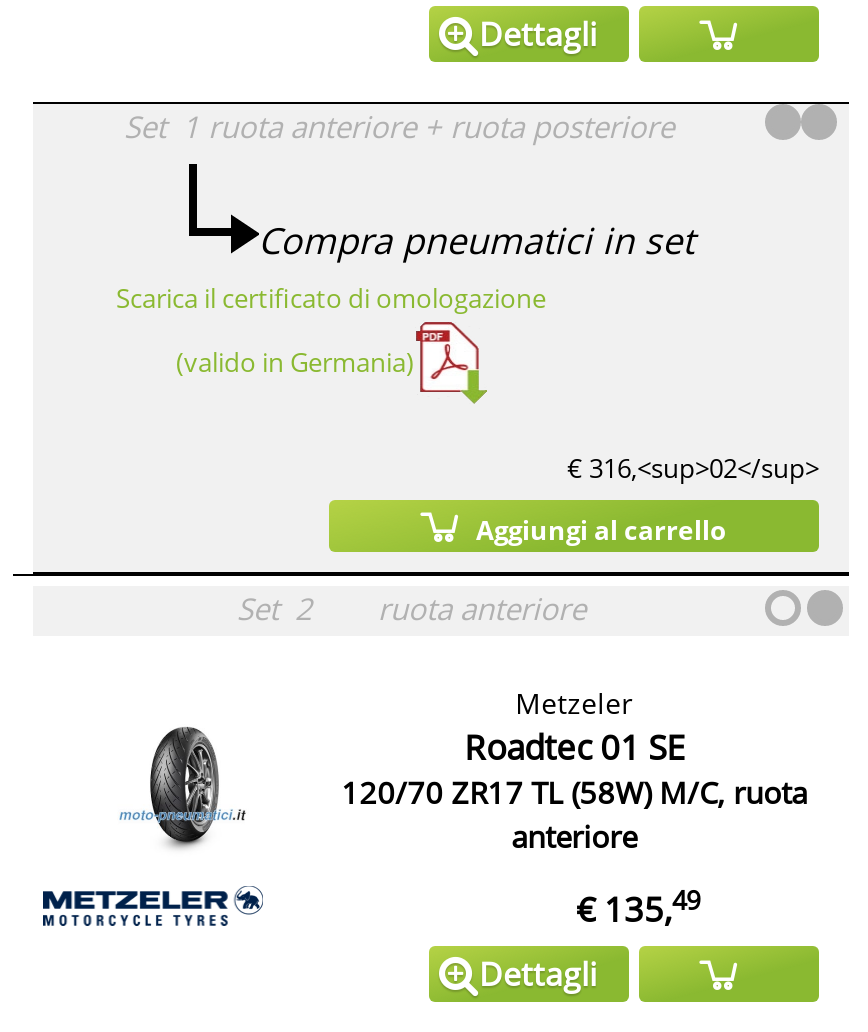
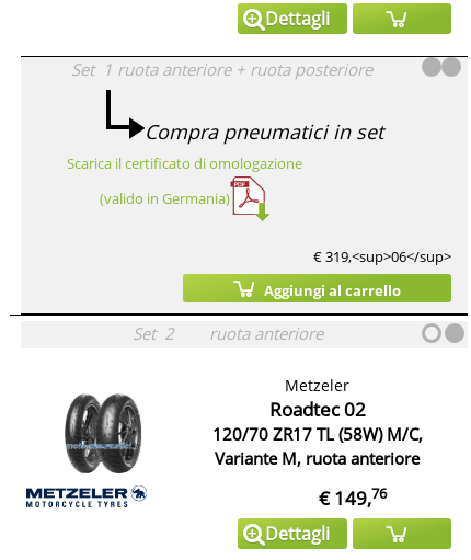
[567,450,819,486] € 316,<sup>02</sup> -> [313,246,451,266] € 319,<sup>06</sup>
[113,720,253,864] [image] -> [64,392,142,475] [image]
[341,724,807,856] Roadtec 01 SE | 120/70 ZR17 TL (58W) M/C, ruota | anteriore -> [212,397,422,469] Roadtec 02 | 120/70 ZR17 TL (58W) M/C, | Variante M, ruota anteriore
[576,882,700,932] € 135,49 -> [318,483,386,511] € 149,76

